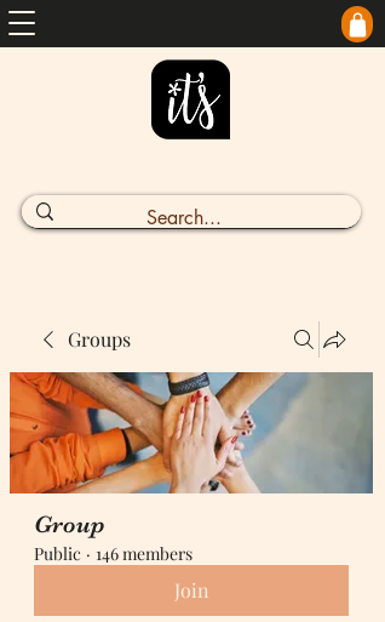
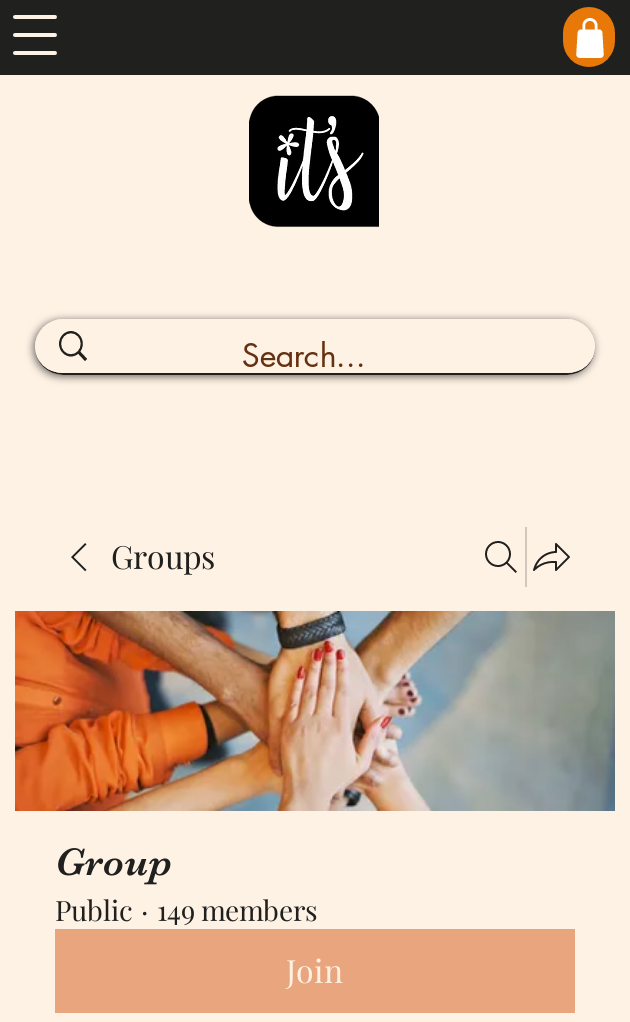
[34,542,192,565] Public · 146 members -> [55,891,317,929] Public · 149 members

